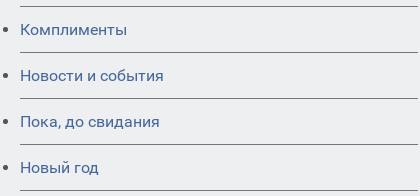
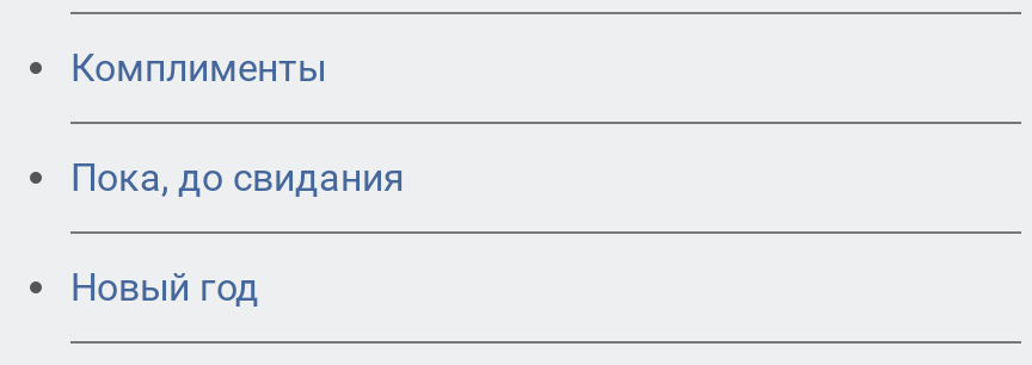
[20,66,164,85] Новости и события -> none

